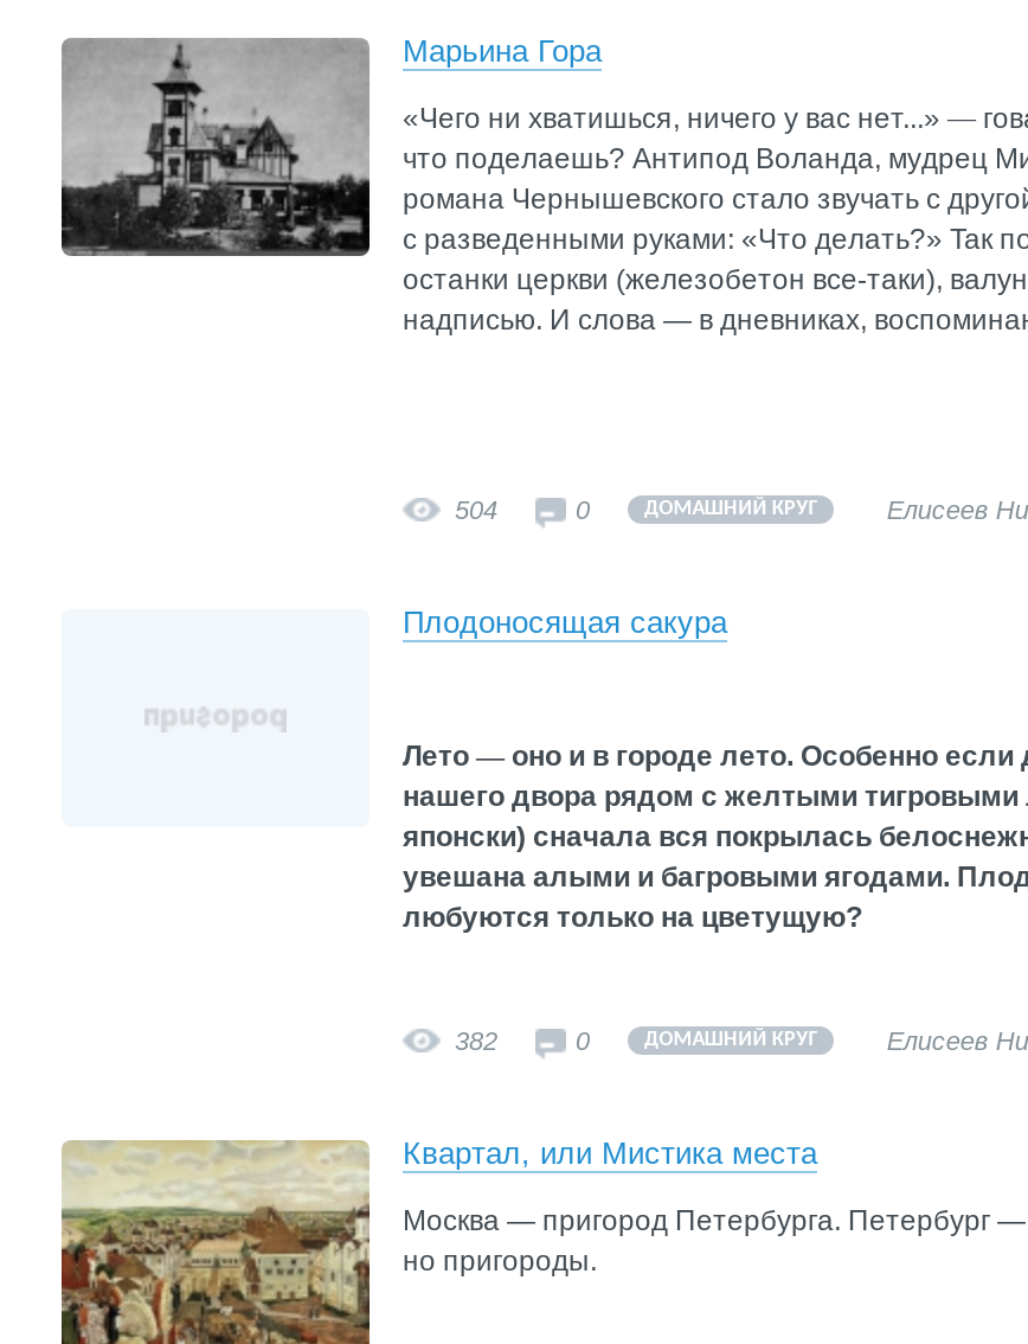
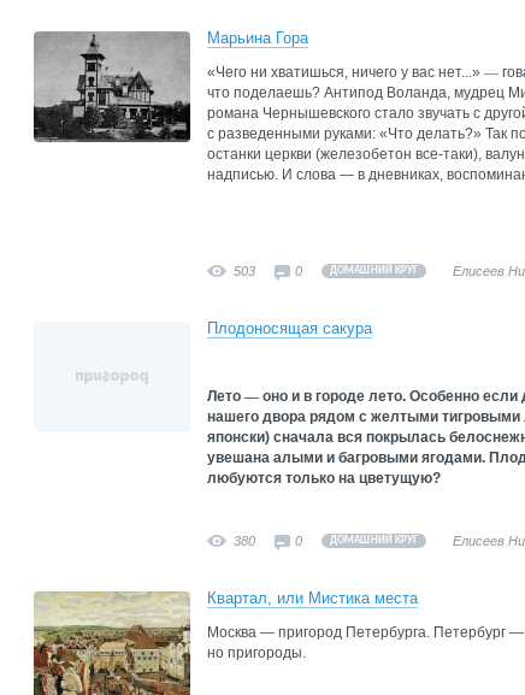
[448,495,497,524] 504 -> [230,264,255,278] 503
[448,1026,497,1055] 382 -> [230,534,255,548] 380

